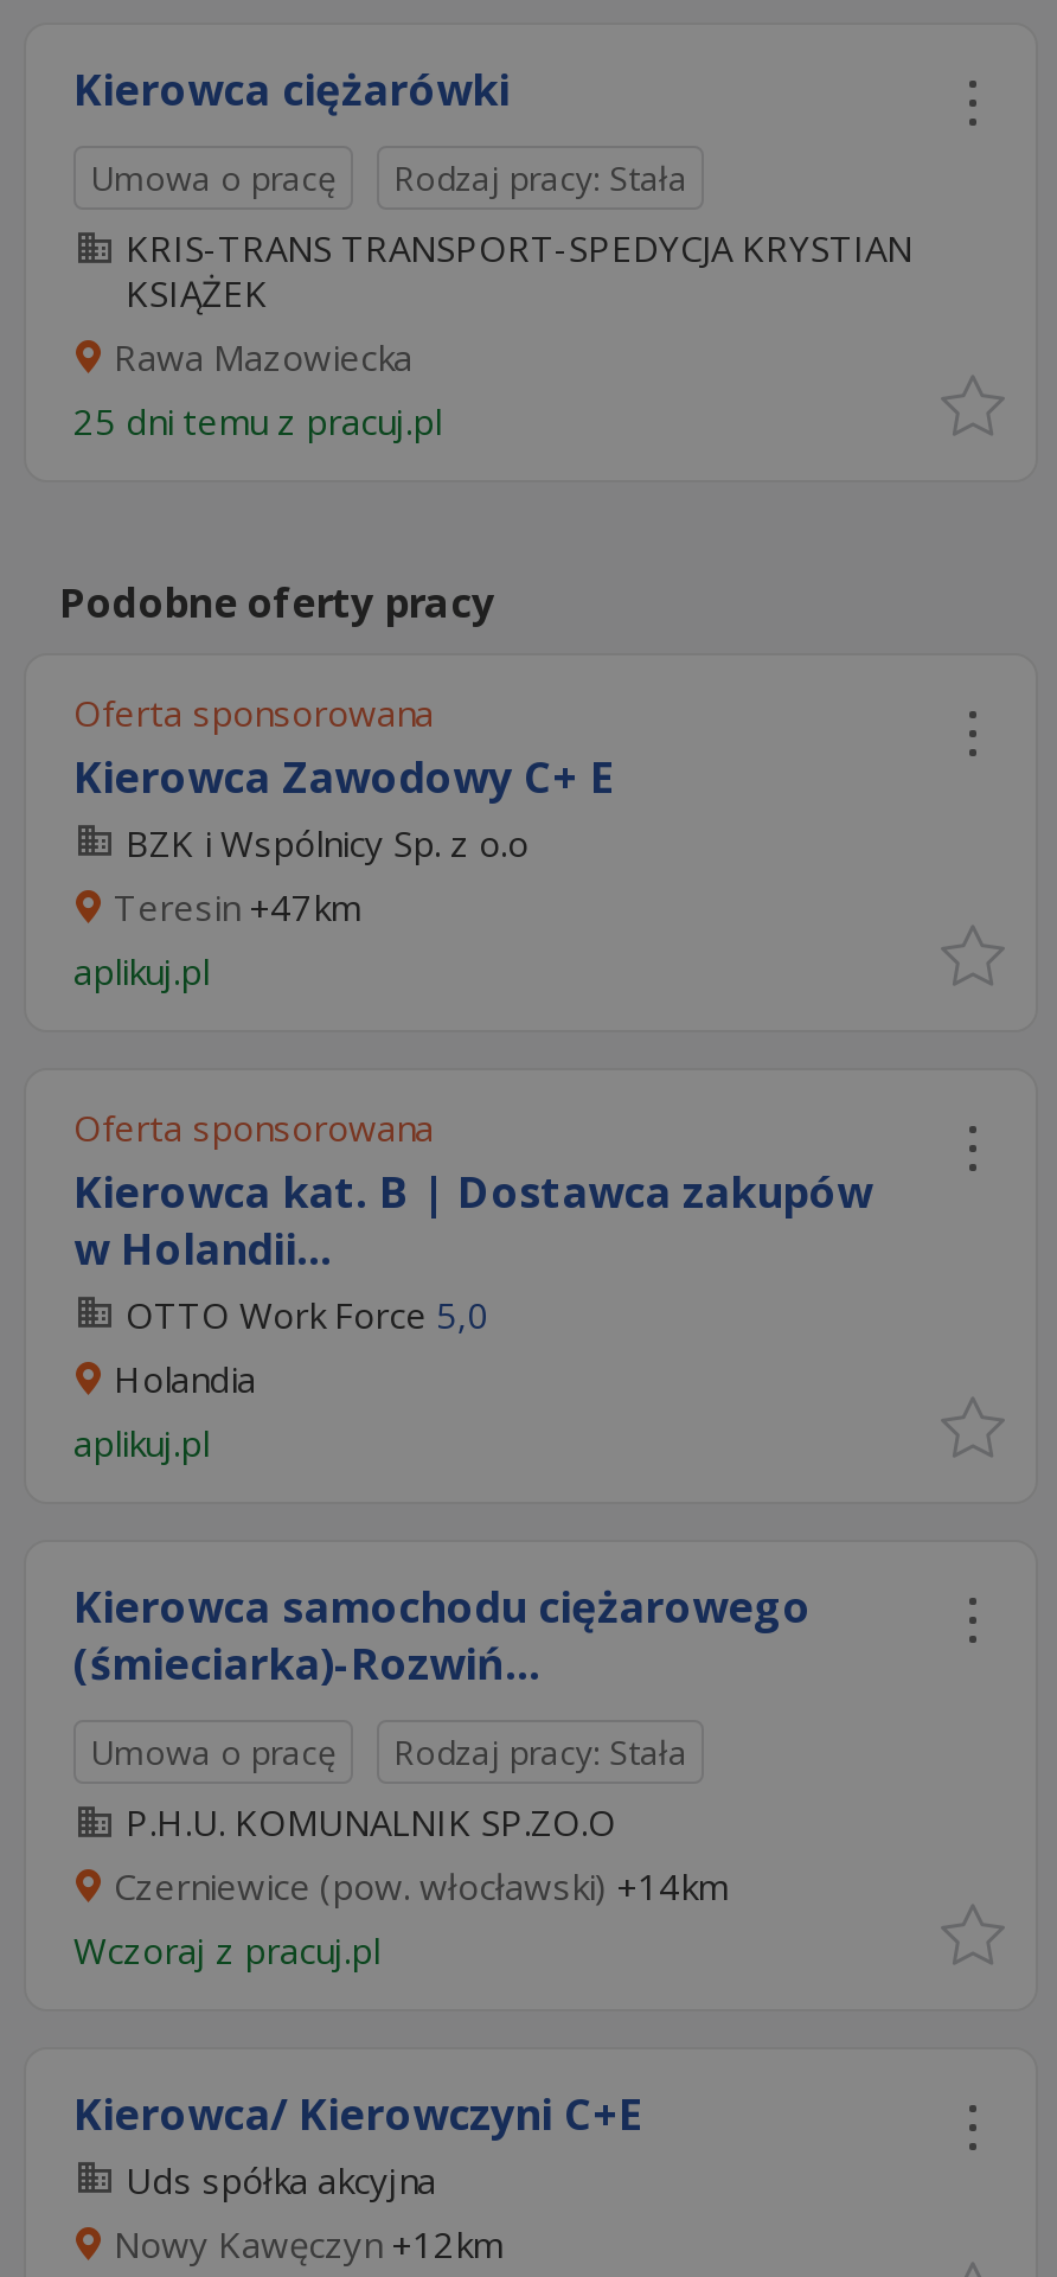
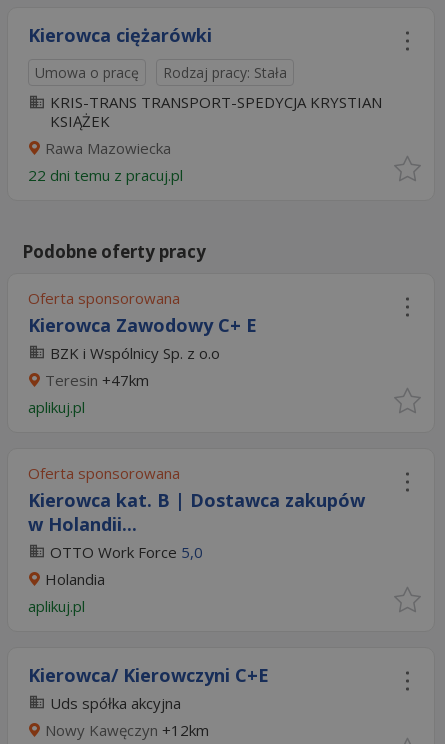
[73,397,450,444] 25 dni temu z pracuj.pl -> [28,165,187,185] 22 dni temu z pracuj.pl
[73,1578,811,1974] Kierowca samochodu ciężarowego | (śmieciarka)-Rozwiń... | Umowa o pracę | Rodzaj pracy: Stała | P.H.U. KOMUNALNIK SP.ZO.O | Czerniewice (pow. włocławski) +14km | Wczoraj z pracuj.pl -> none

